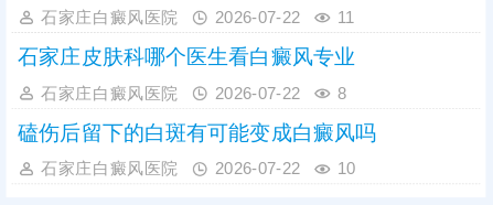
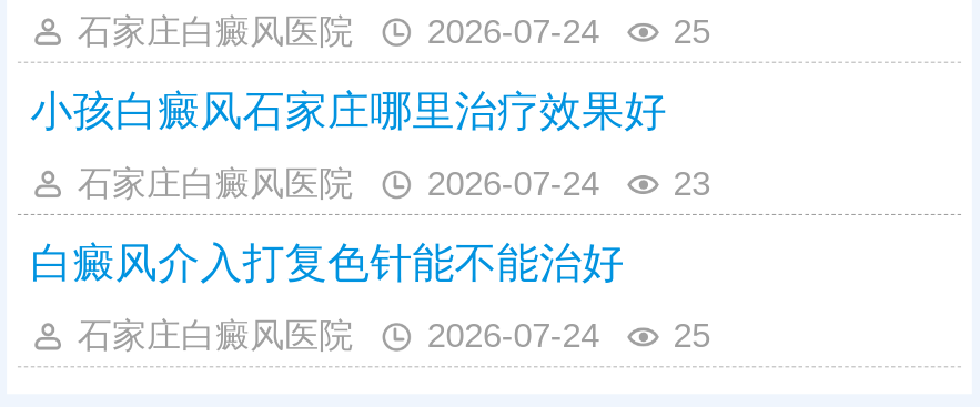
[215,8,354,27] 2026-07-22 | 11 -> [427,13,710,50] 2026-07-24 | 25
[18,45,355,69] 石家庄皮肤科哪个医生看白癜风专业 -> [30,87,667,135] 小孩白癜风石家庄哪里治疗效果好
[215,84,346,102] 2026-07-22 | 8 -> [427,165,710,203] 2026-07-24 | 23
[18,121,376,144] 磕伤后留下的白斑有可能变成白癜风吗 -> [30,240,624,287] 白癜风介入打复色针能不能治好
[215,160,301,178] 2026-07-22 -> [427,318,599,355] 2026-07-24
[337,160,356,178] 10 -> [673,318,710,355] 25

